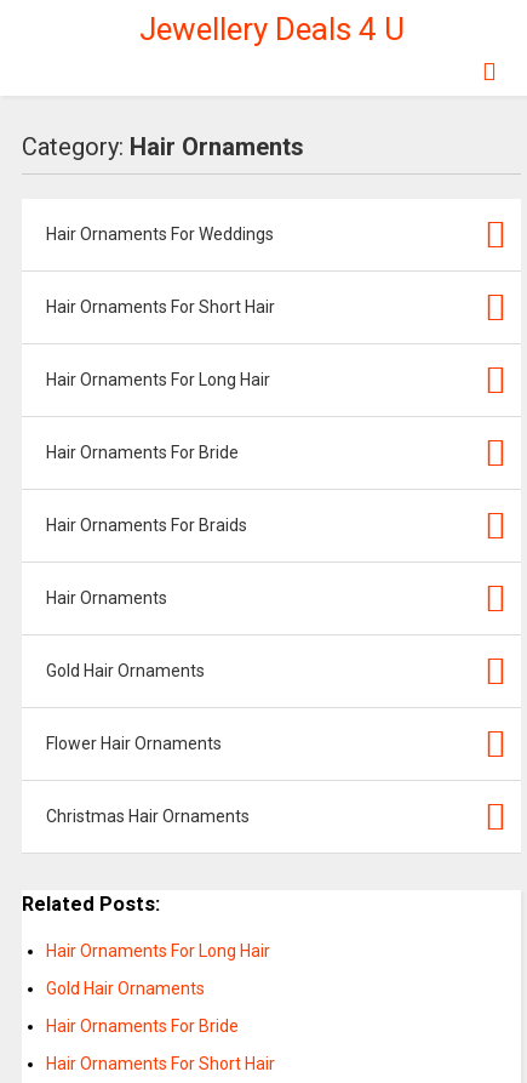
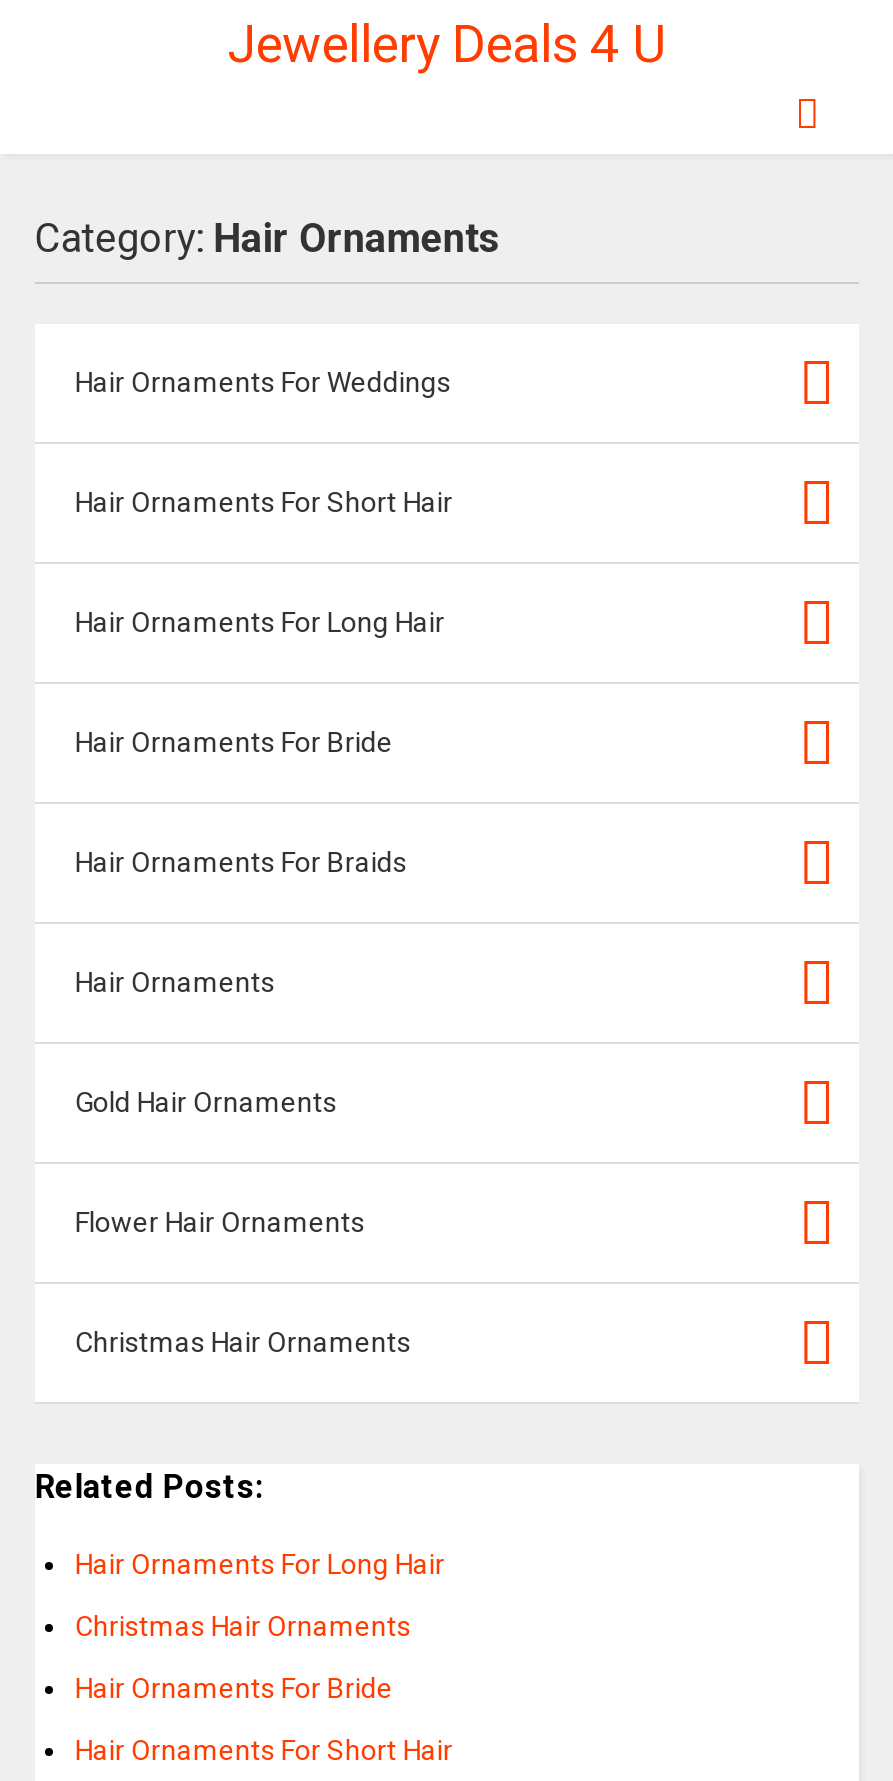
[46,979,205,999] Gold Hair Ornaments -> [75,1611,411,1643] Christmas Hair Ornaments

